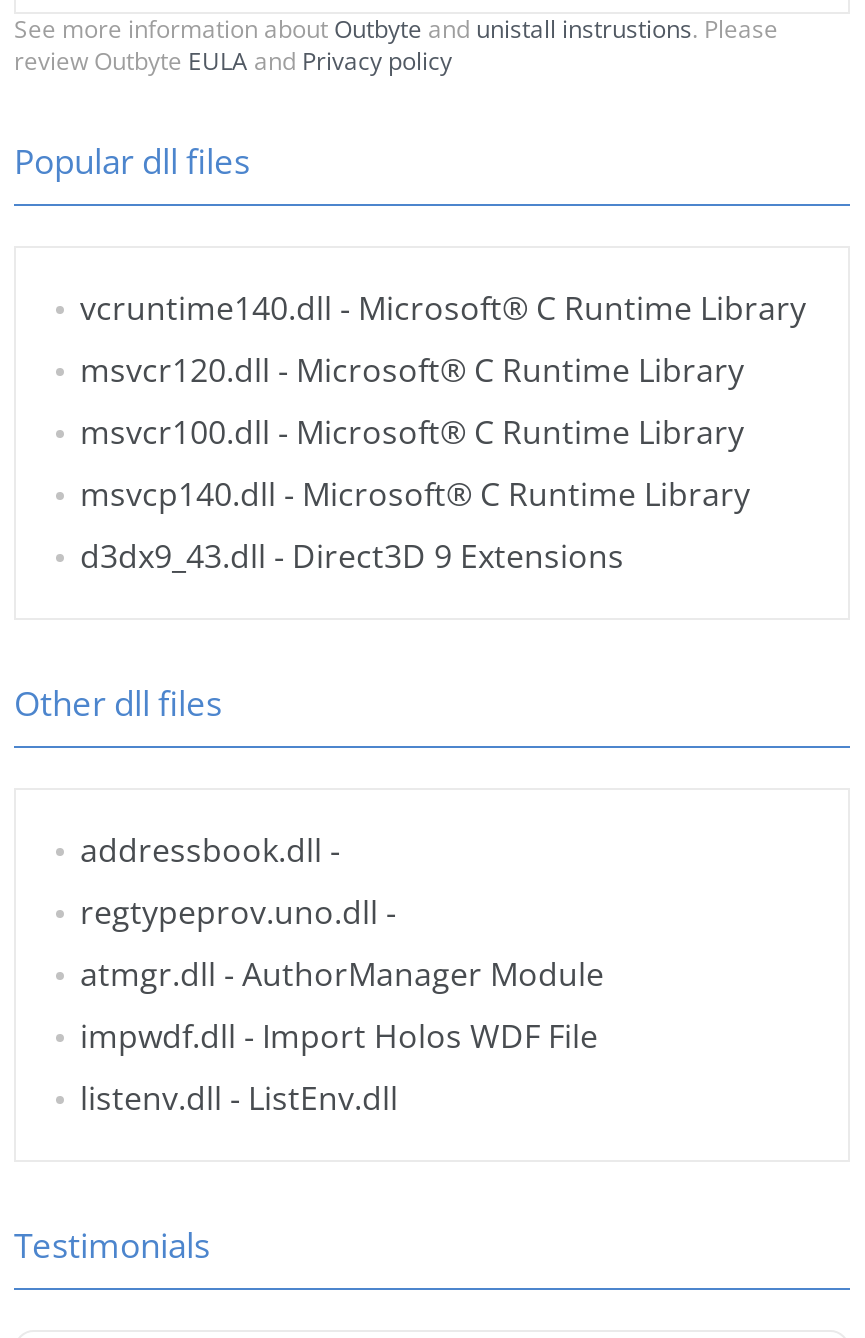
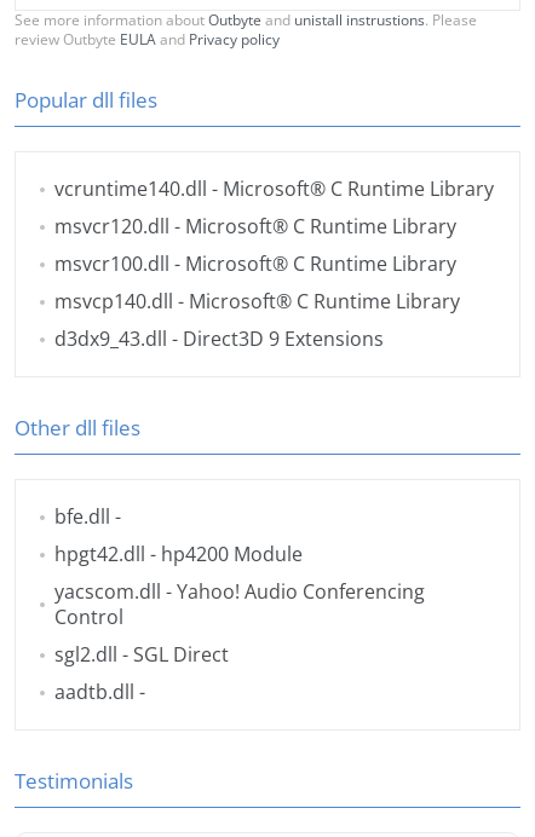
[80,828,604,1120] addressbook.dll - | regtypeprov.uno.dll - | atmgr.dll - AuthorManager Module | impwdf.dll - Import Holos WDF File | listenv.dll - ListEnv.dll -> [54,503,425,705] bfe.dll - | hpgt42.dll - hp4200 Module | yacscom.dll - Yahoo! Audio Conferencing | Control | sgl2.dll - SGL Direct | aadtb.dll -

